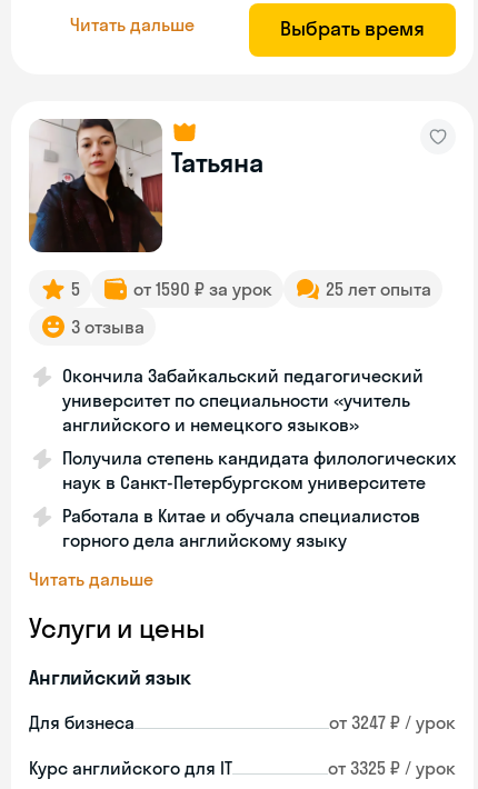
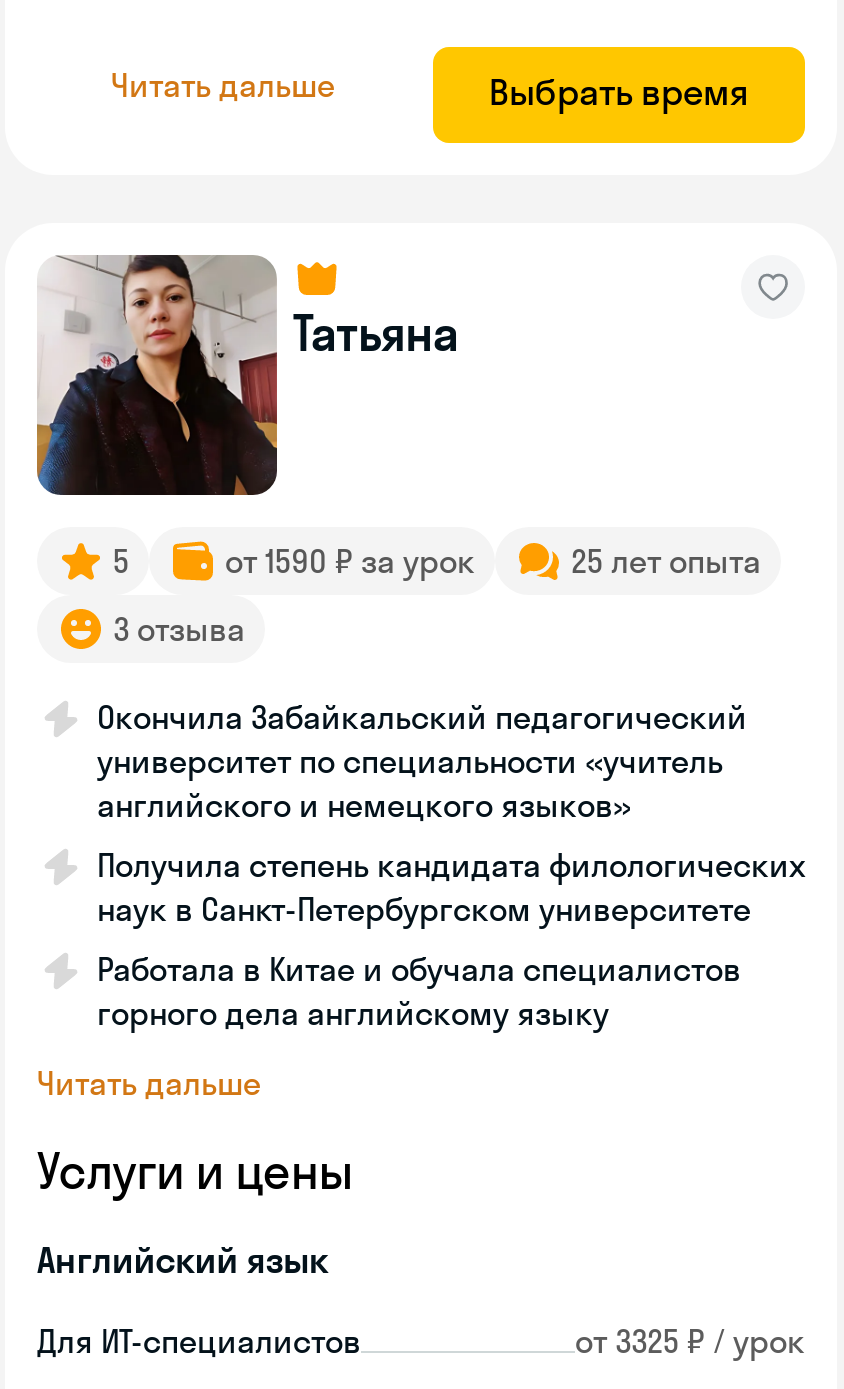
[29,711,456,779] Для бизнеса | от 3247 ₽ / урок | Курс английского для IT -> [37,1321,361,1361] Для ИТ-специалистов

